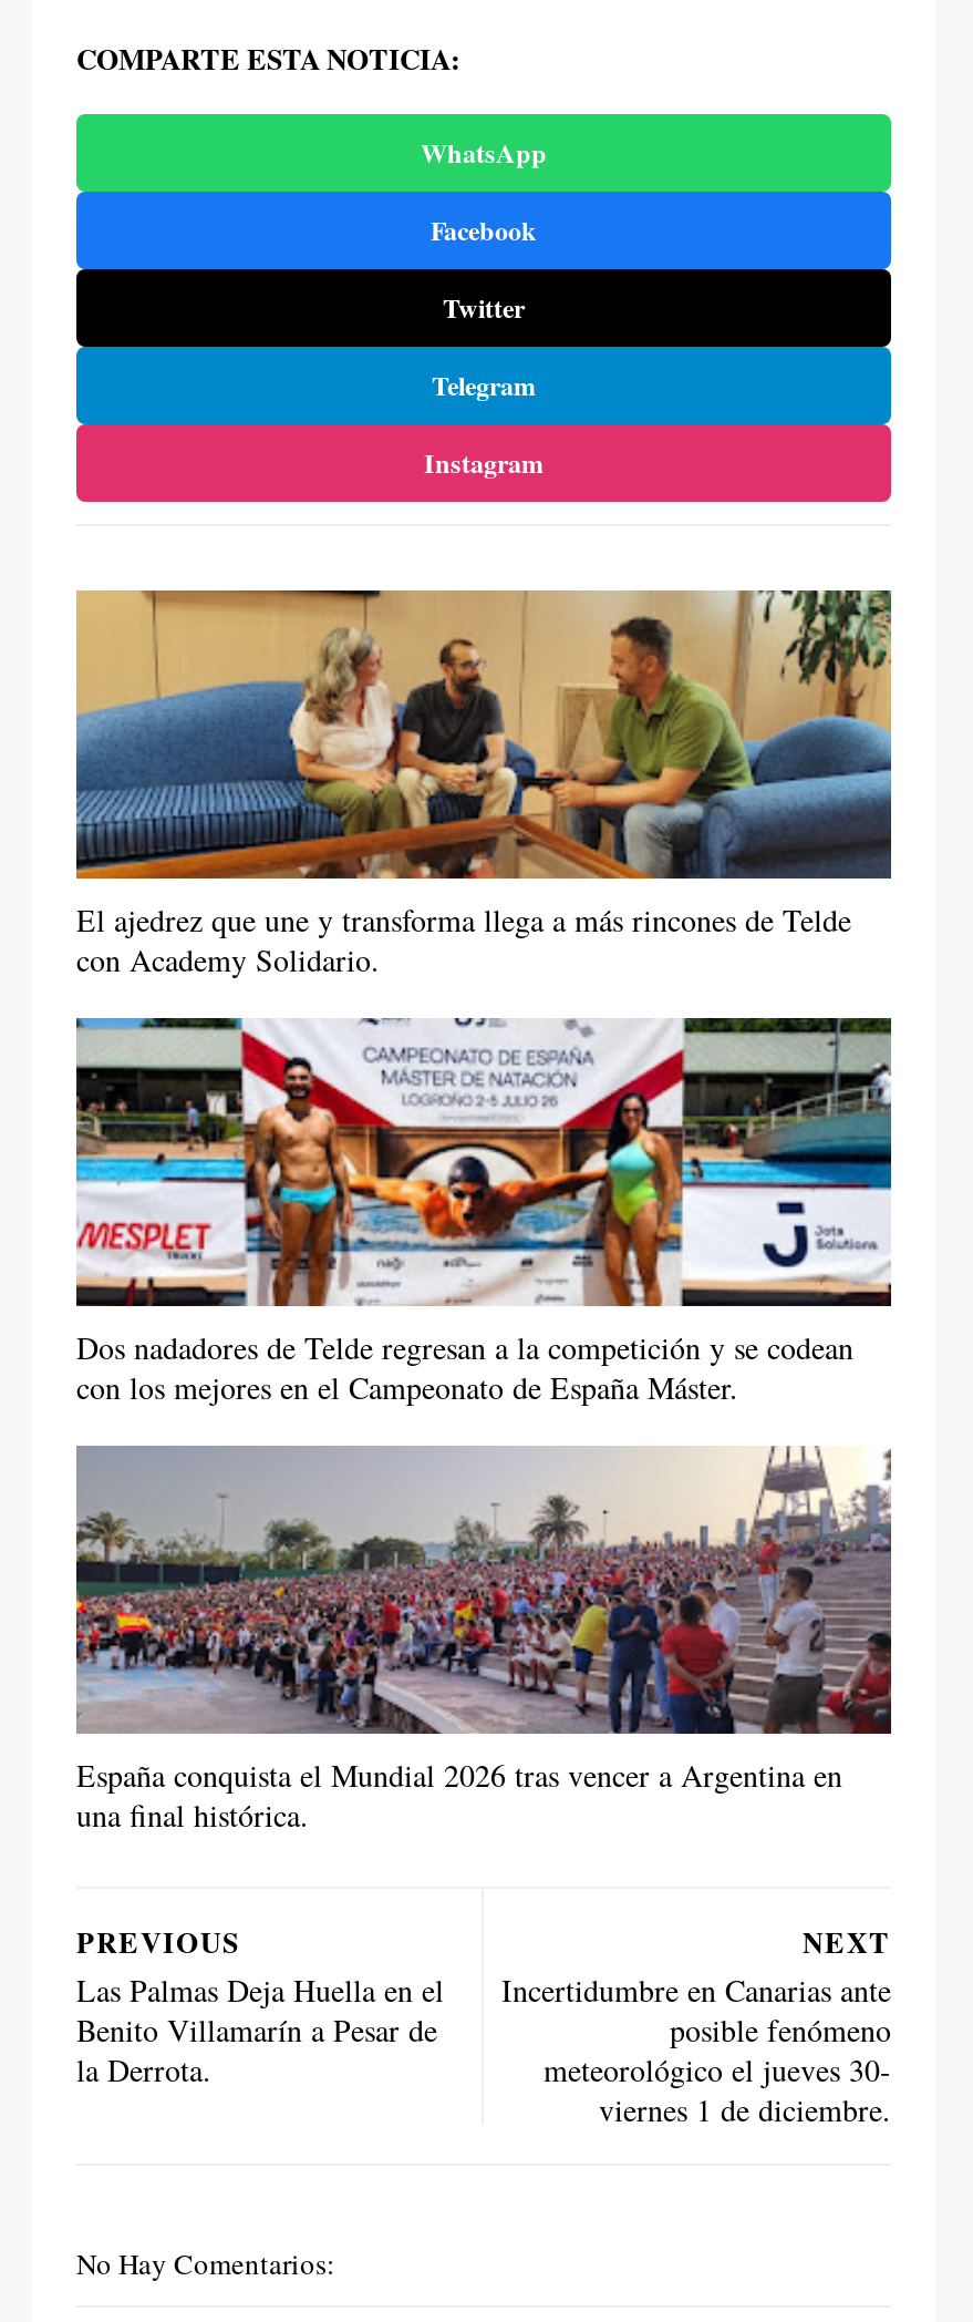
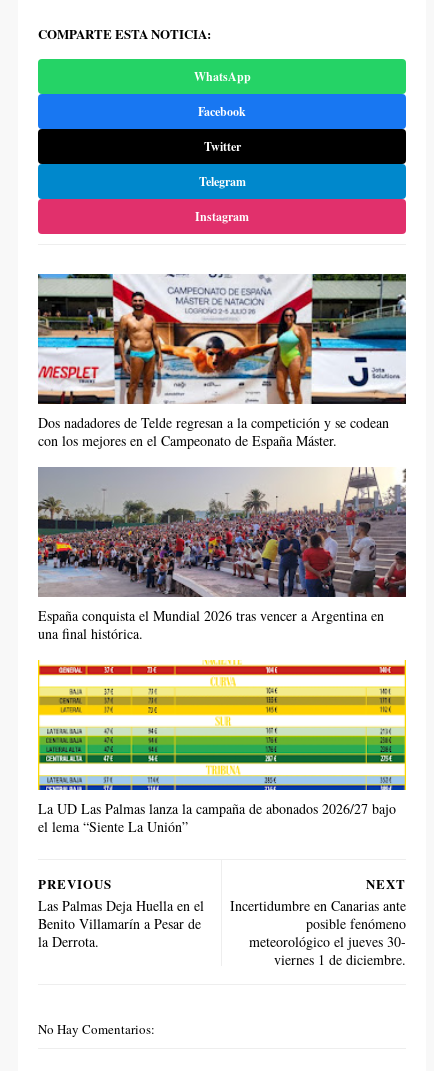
[74,588,893,979] [image] | El ajedrez que une y transforma llega a más rincones de Telde | con Academy Solidario. -> none
moved [72,1014,896,1835] -> [36,272,408,642]: [image] | Dos nadadores de Telde regresan a la competición y se codean | con los mejores en el Campeonato de España Máster. | España conquista el Mundial 2026 tras vencer a Argentina en | una final histórica.
none -> [37,660,407,835] [image] | La UD Las Palmas lanza la campaña de abonados 2026/27 bajo | el lema “Siente La Unión”

